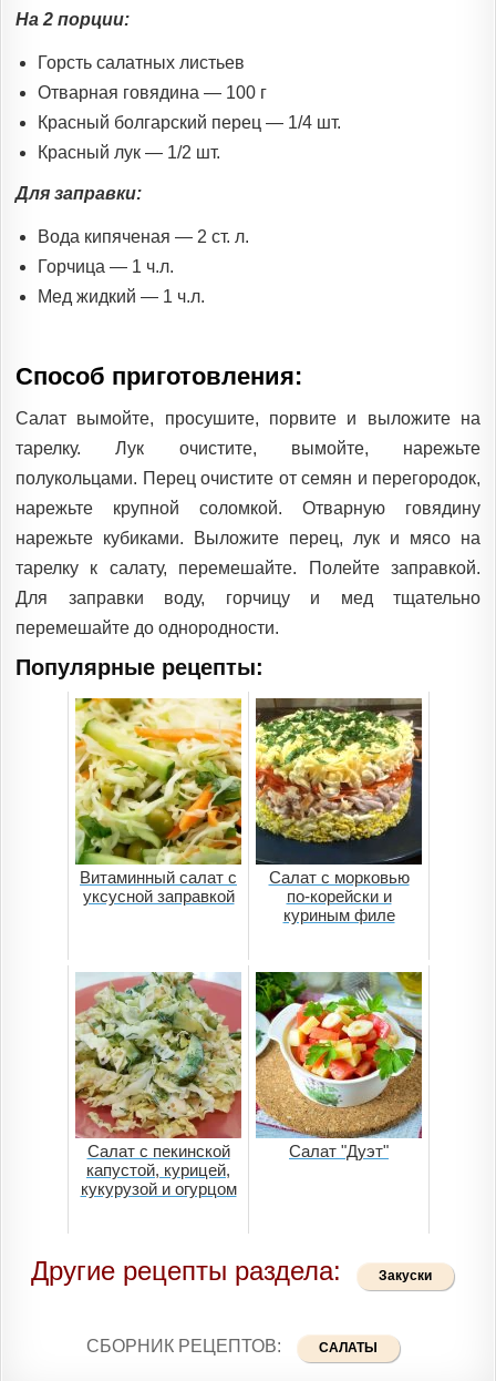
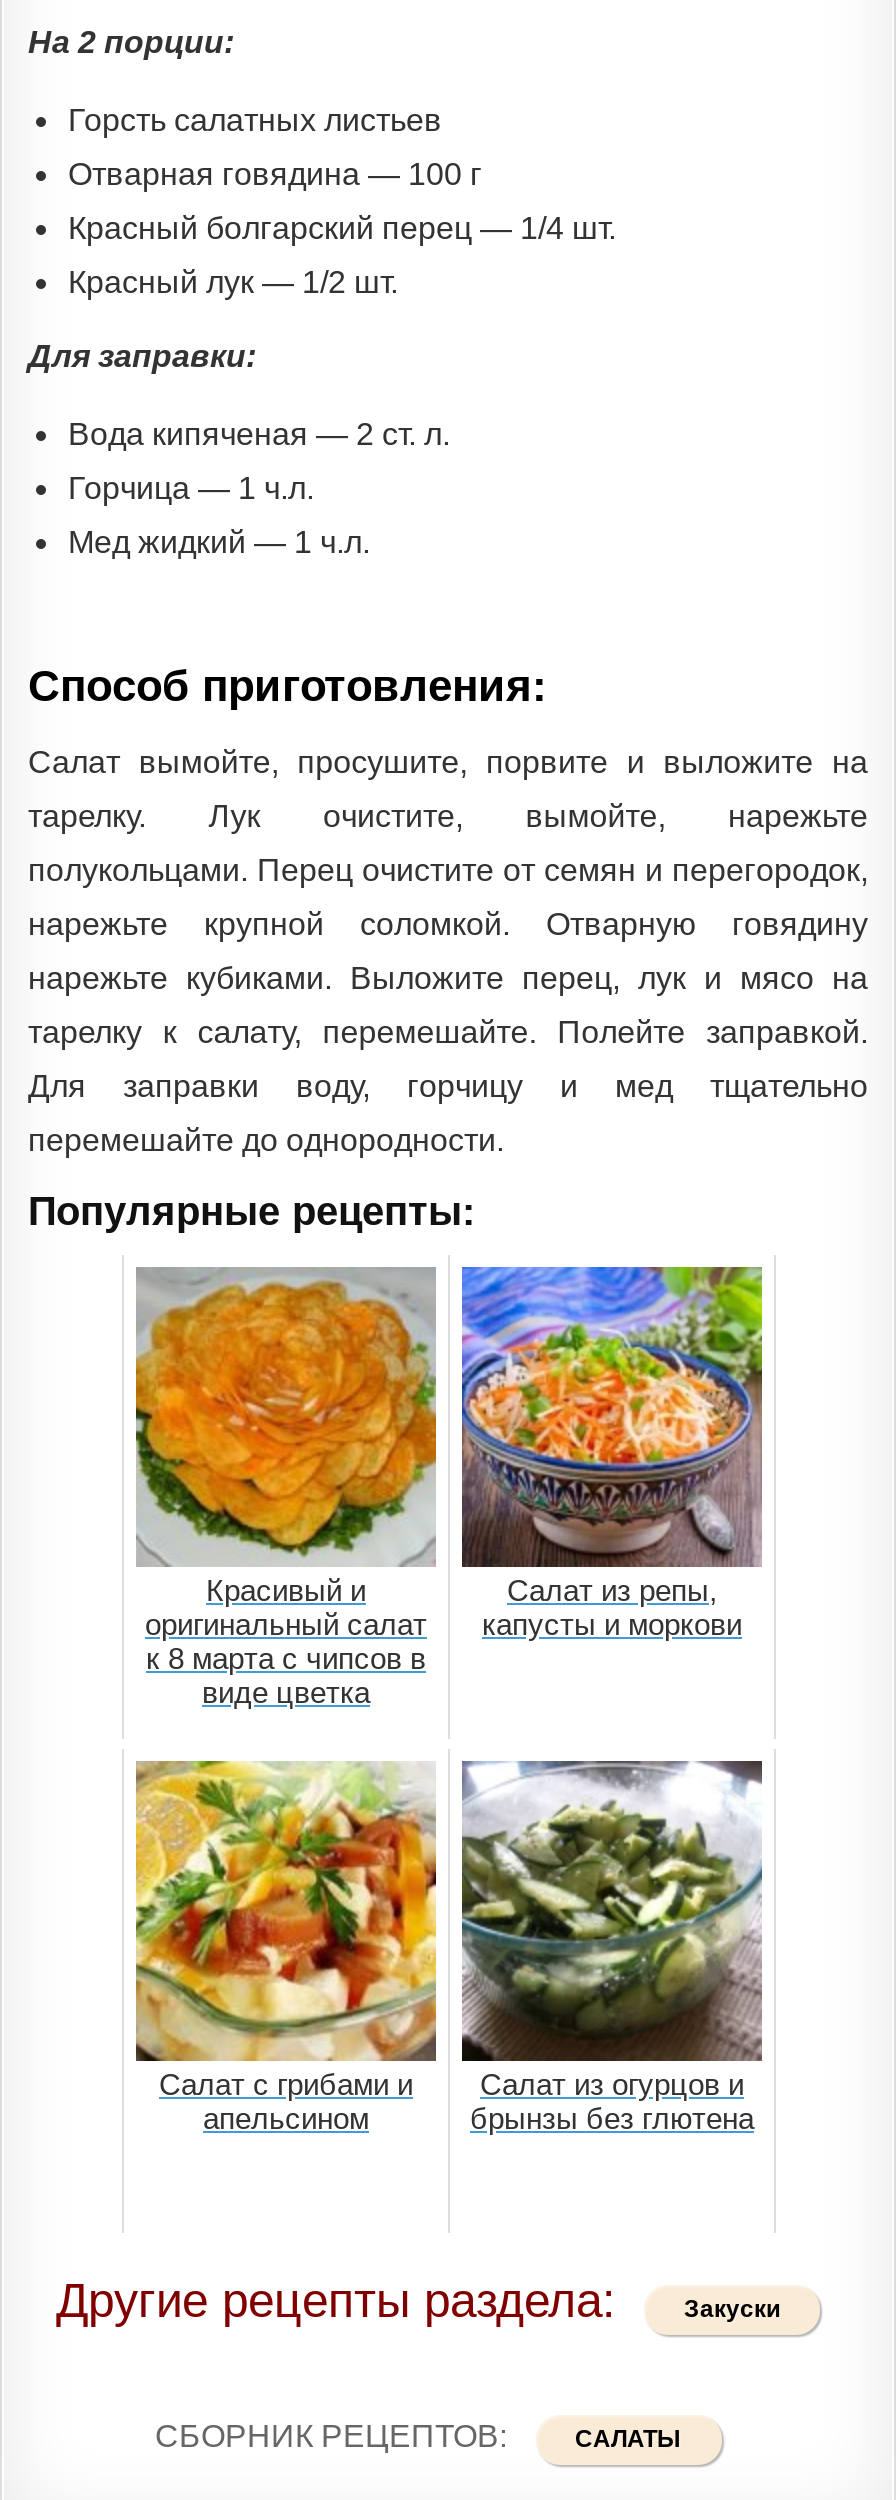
[74,697,242,906] [image] | Витаминный салат с | уксусной заправкой -> [134,1267,436,1710] [image] | Красивый и | оригинальный салат | к 8 марта с чипсов в | виде цветка
[255,697,423,925] [image] | Салат с морковью | по-корейски и | куриным филе -> [460,1265,764,1642] [image] | Салат из репы, | капусты и моркови
[74,972,242,1199] [image] | Салат с пекинской | капустой, курицей, | кукурузой и огурцом -> [134,1759,436,2136] [image] | Салат с грибами и | апельсином
[255,971,423,1161] [image] | Салат "Дуэт" -> [460,1761,764,2136] [image] | Салат из огурцов и | брынзы без глютена

